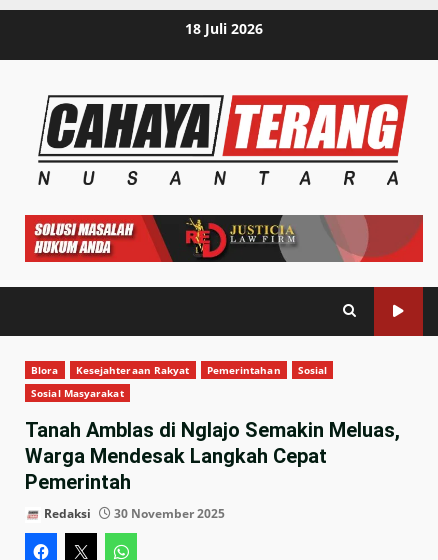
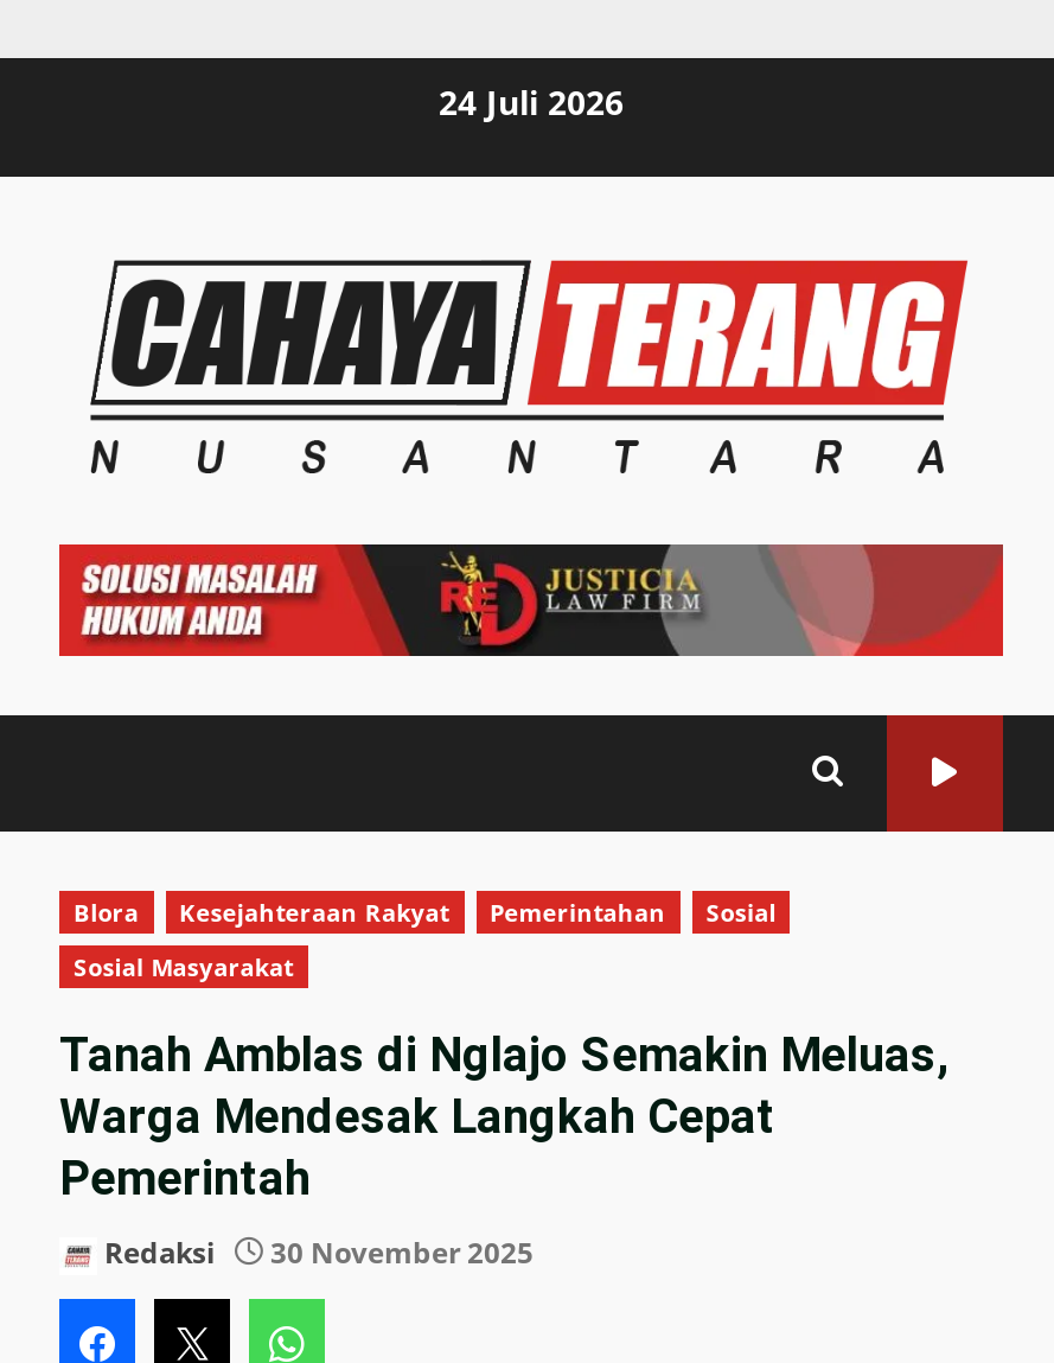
[185,18,263,37] 18 Juli 2026 -> [439,78,624,123] 24 Juli 2026

